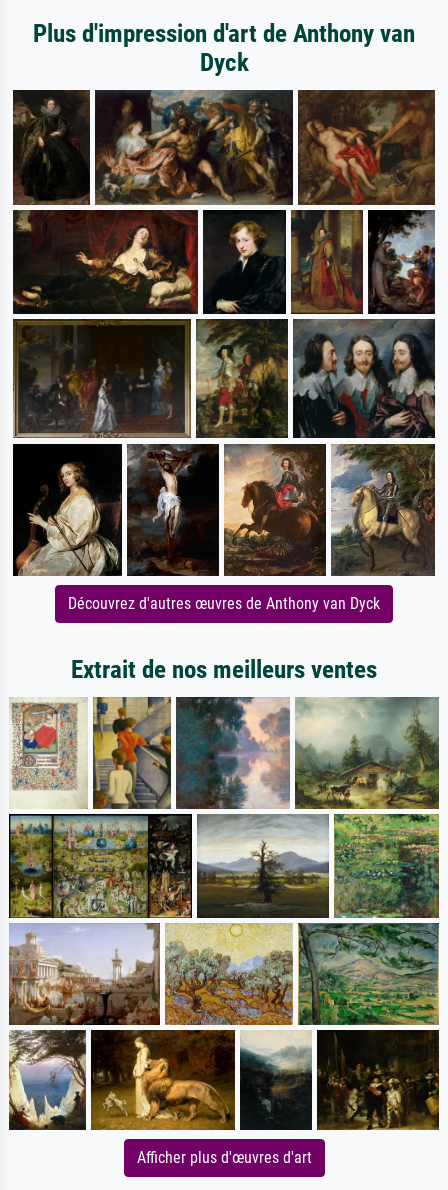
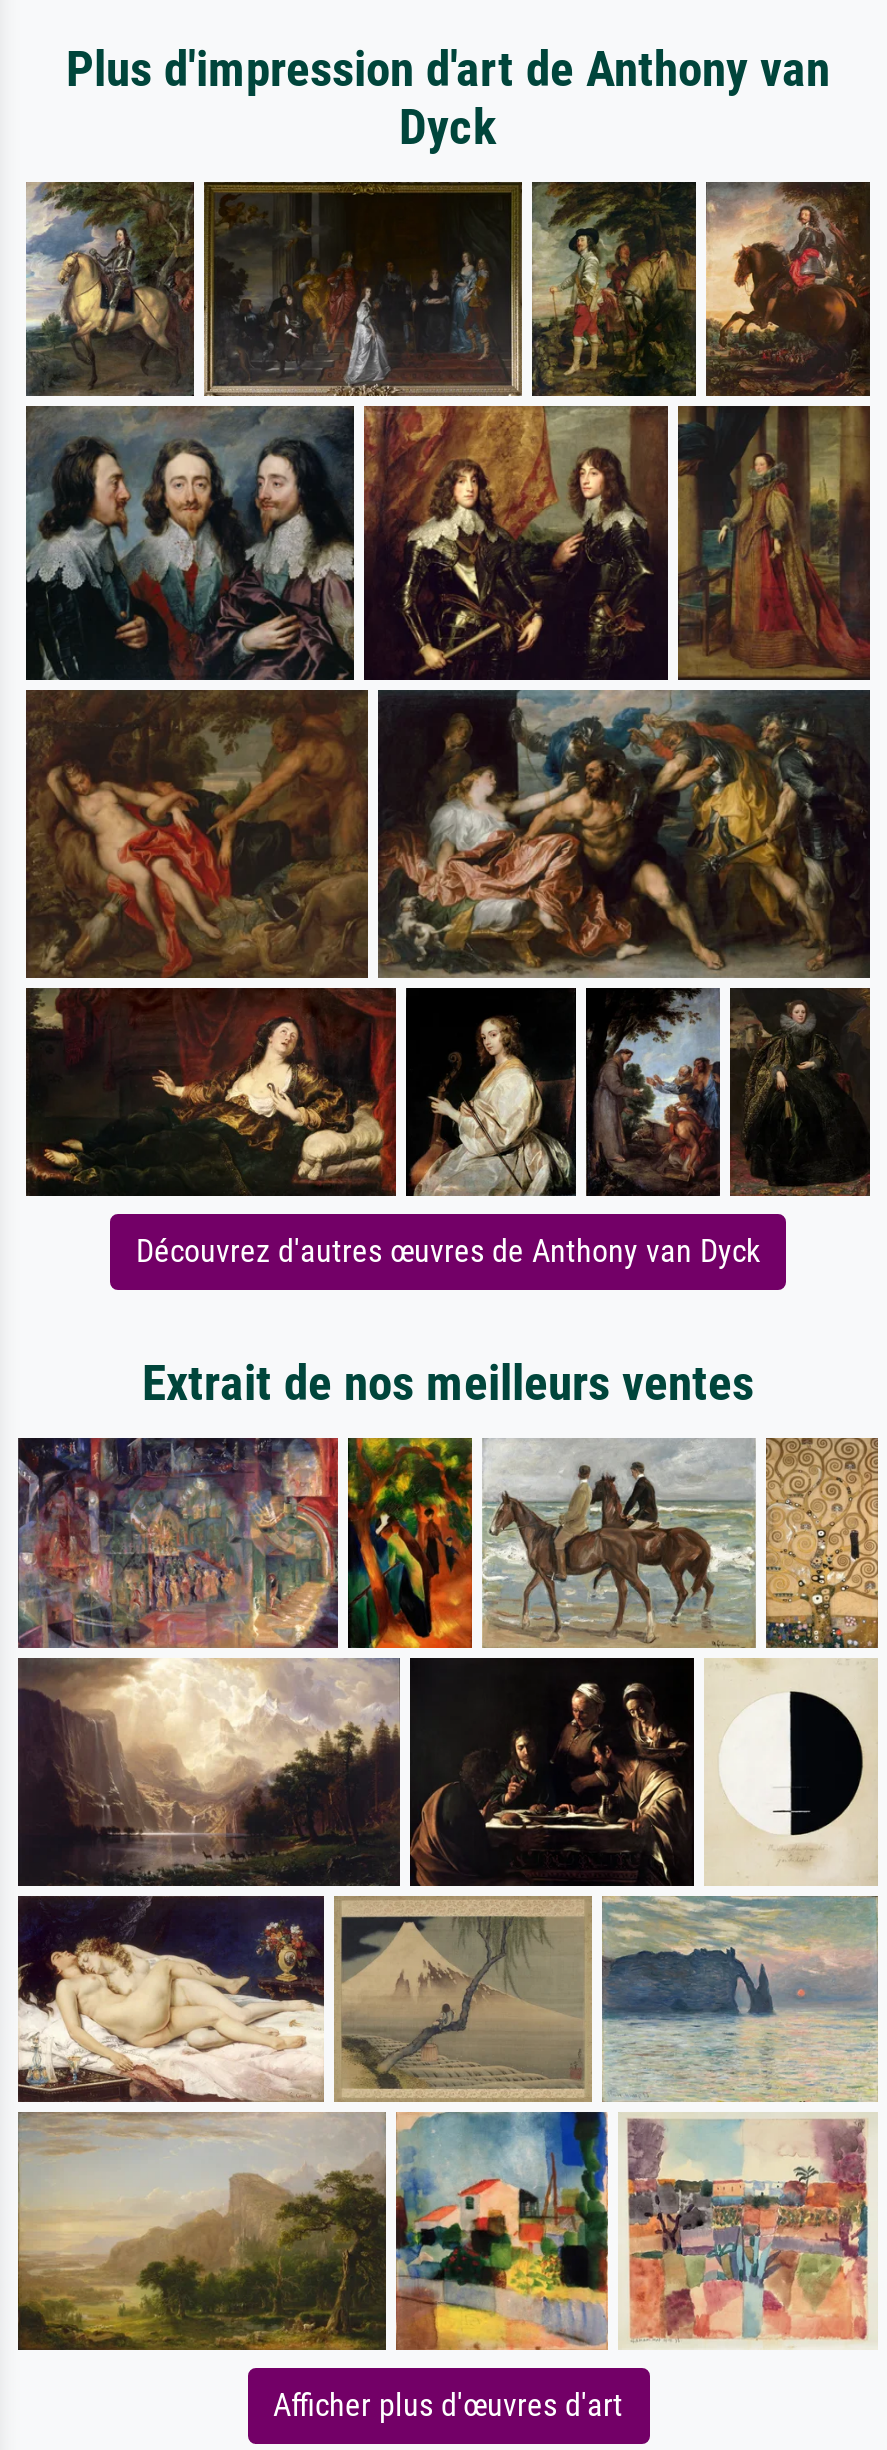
[12,89,436,577] [image] -> [24,180,872,1198] [image]
[8,696,440,1131] [image] -> [16,1436,878,2352] [image]

